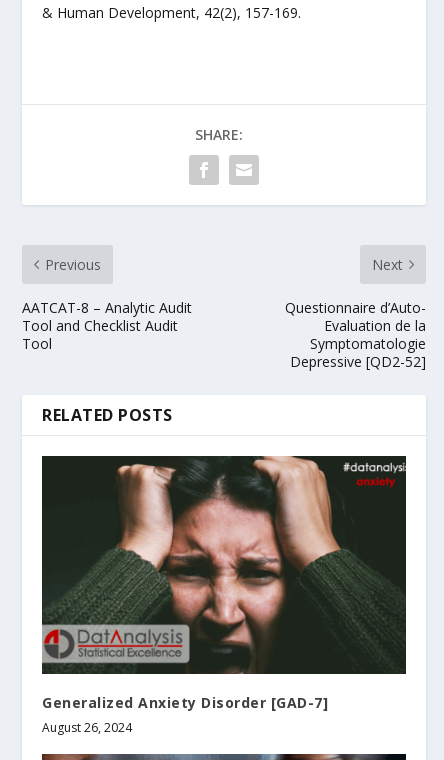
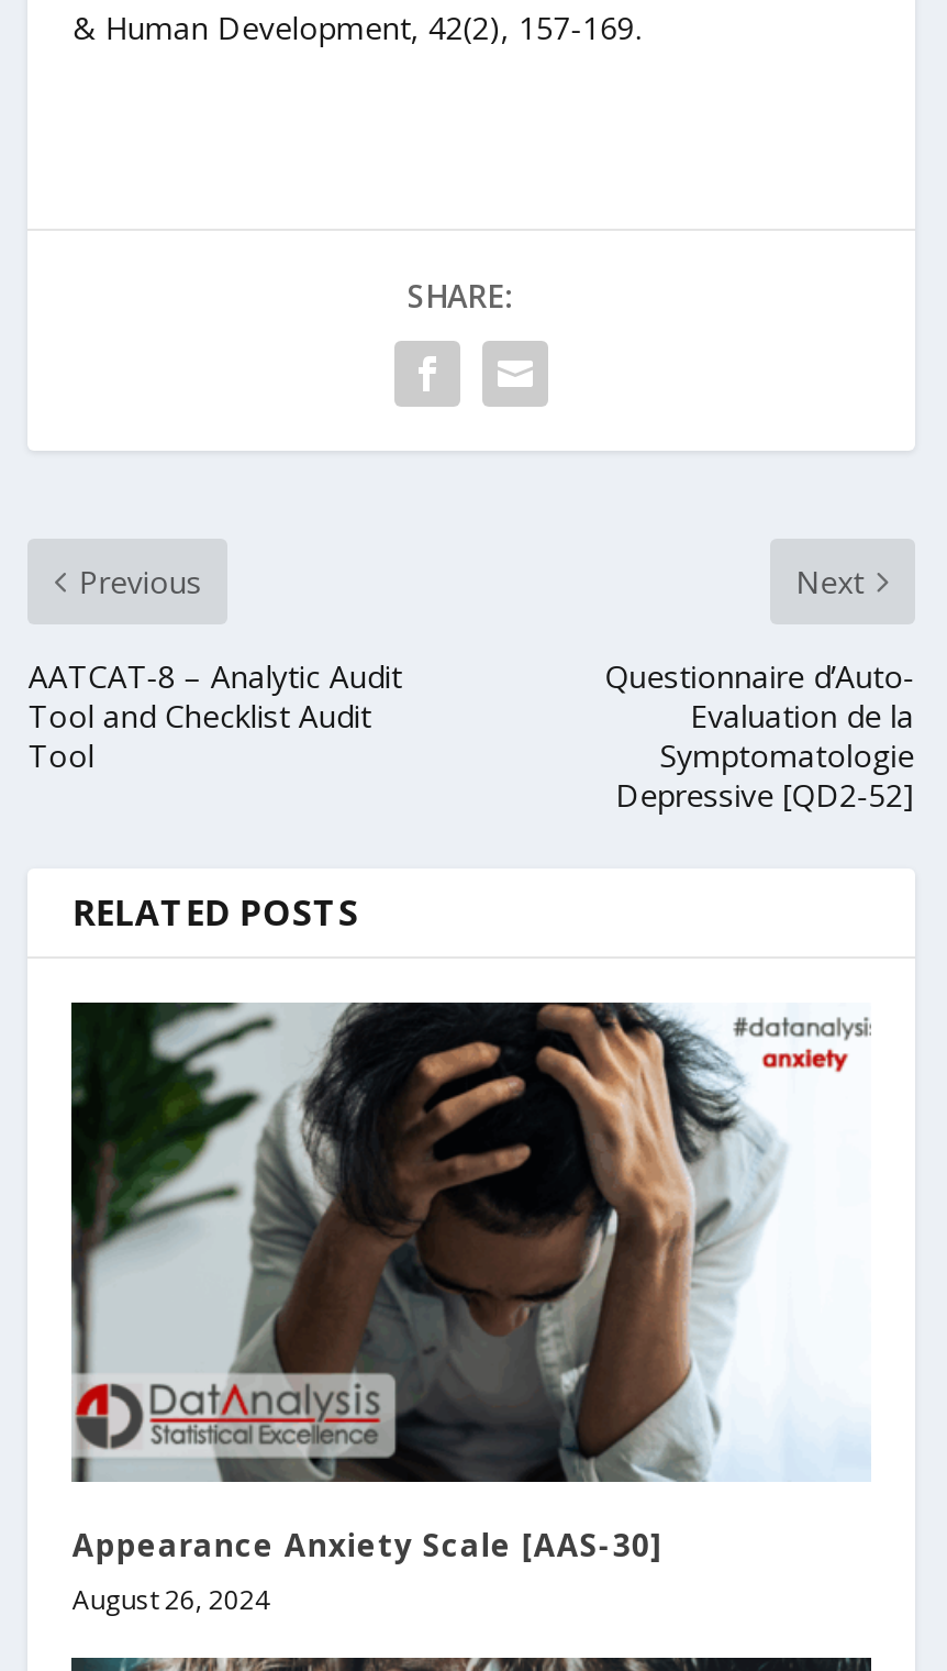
[42,455,407,712] [image] | Generalized Anxiety Disorder [GAD-7] -> [71,1000,871,1565] [image] | Appearance Anxiety Scale [AAS-30]

